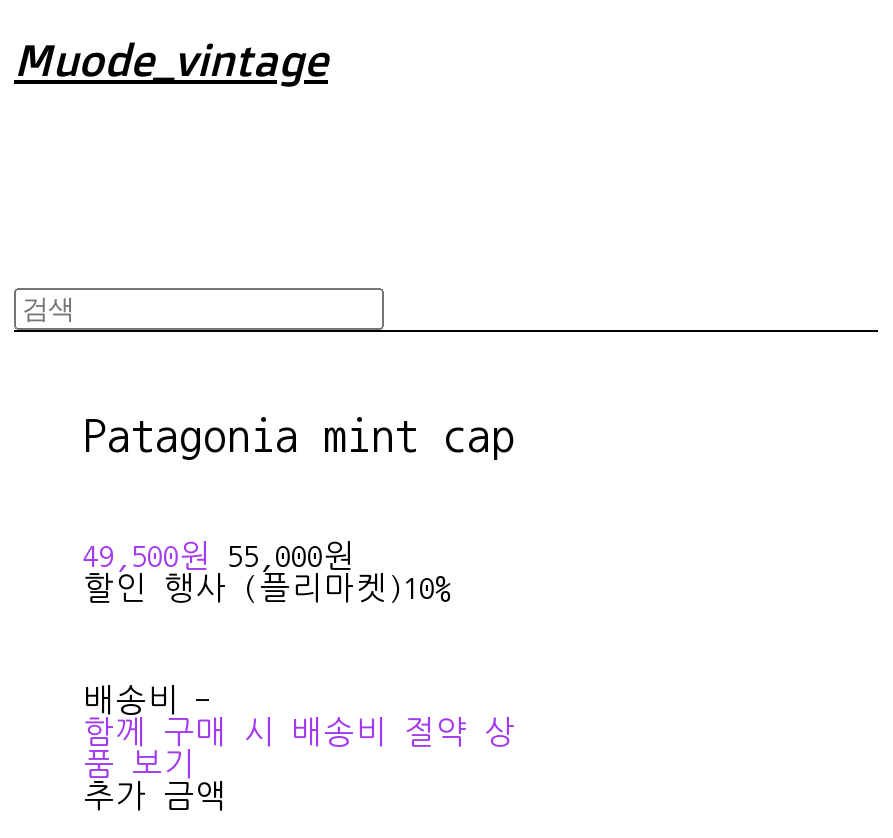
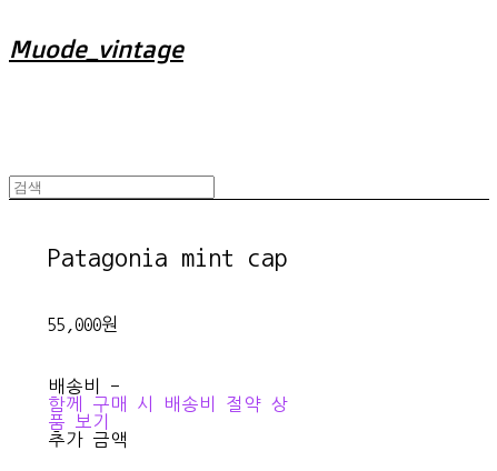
[83,540,451,604] 49,500원 55,000원 | 할인 행사 (플리마켓) 10% -> [47,315,118,333] 55,000원

